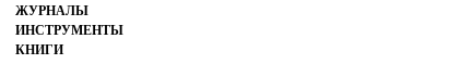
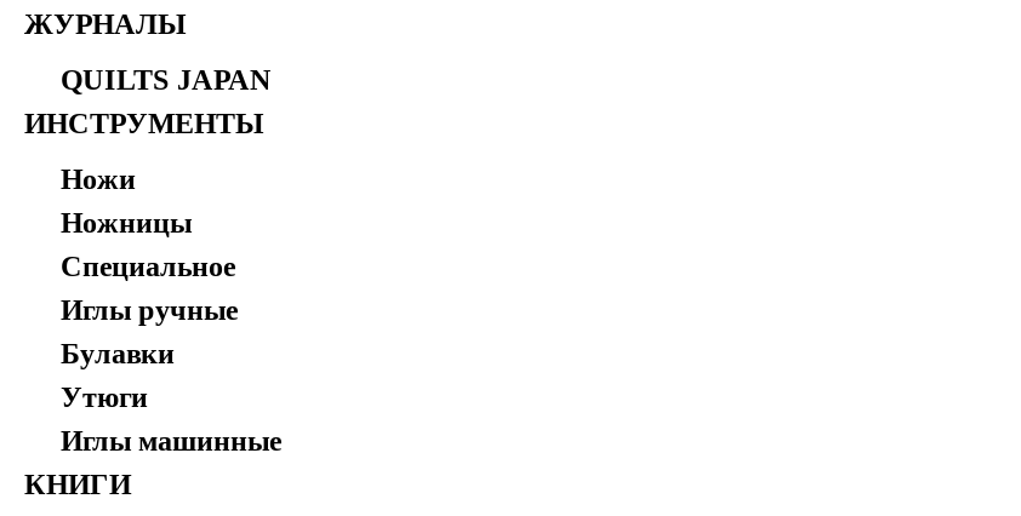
none -> [61,63,272,97] QUILTS JAPAN
none -> [61,162,281,458] Ножи | Ножницы | Специальное | Иглы ручные | Булавки | Утюги | Иглы машинные

